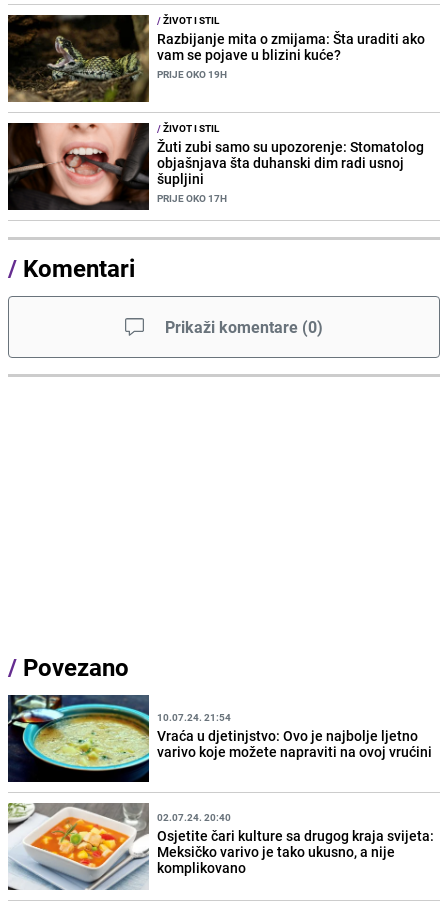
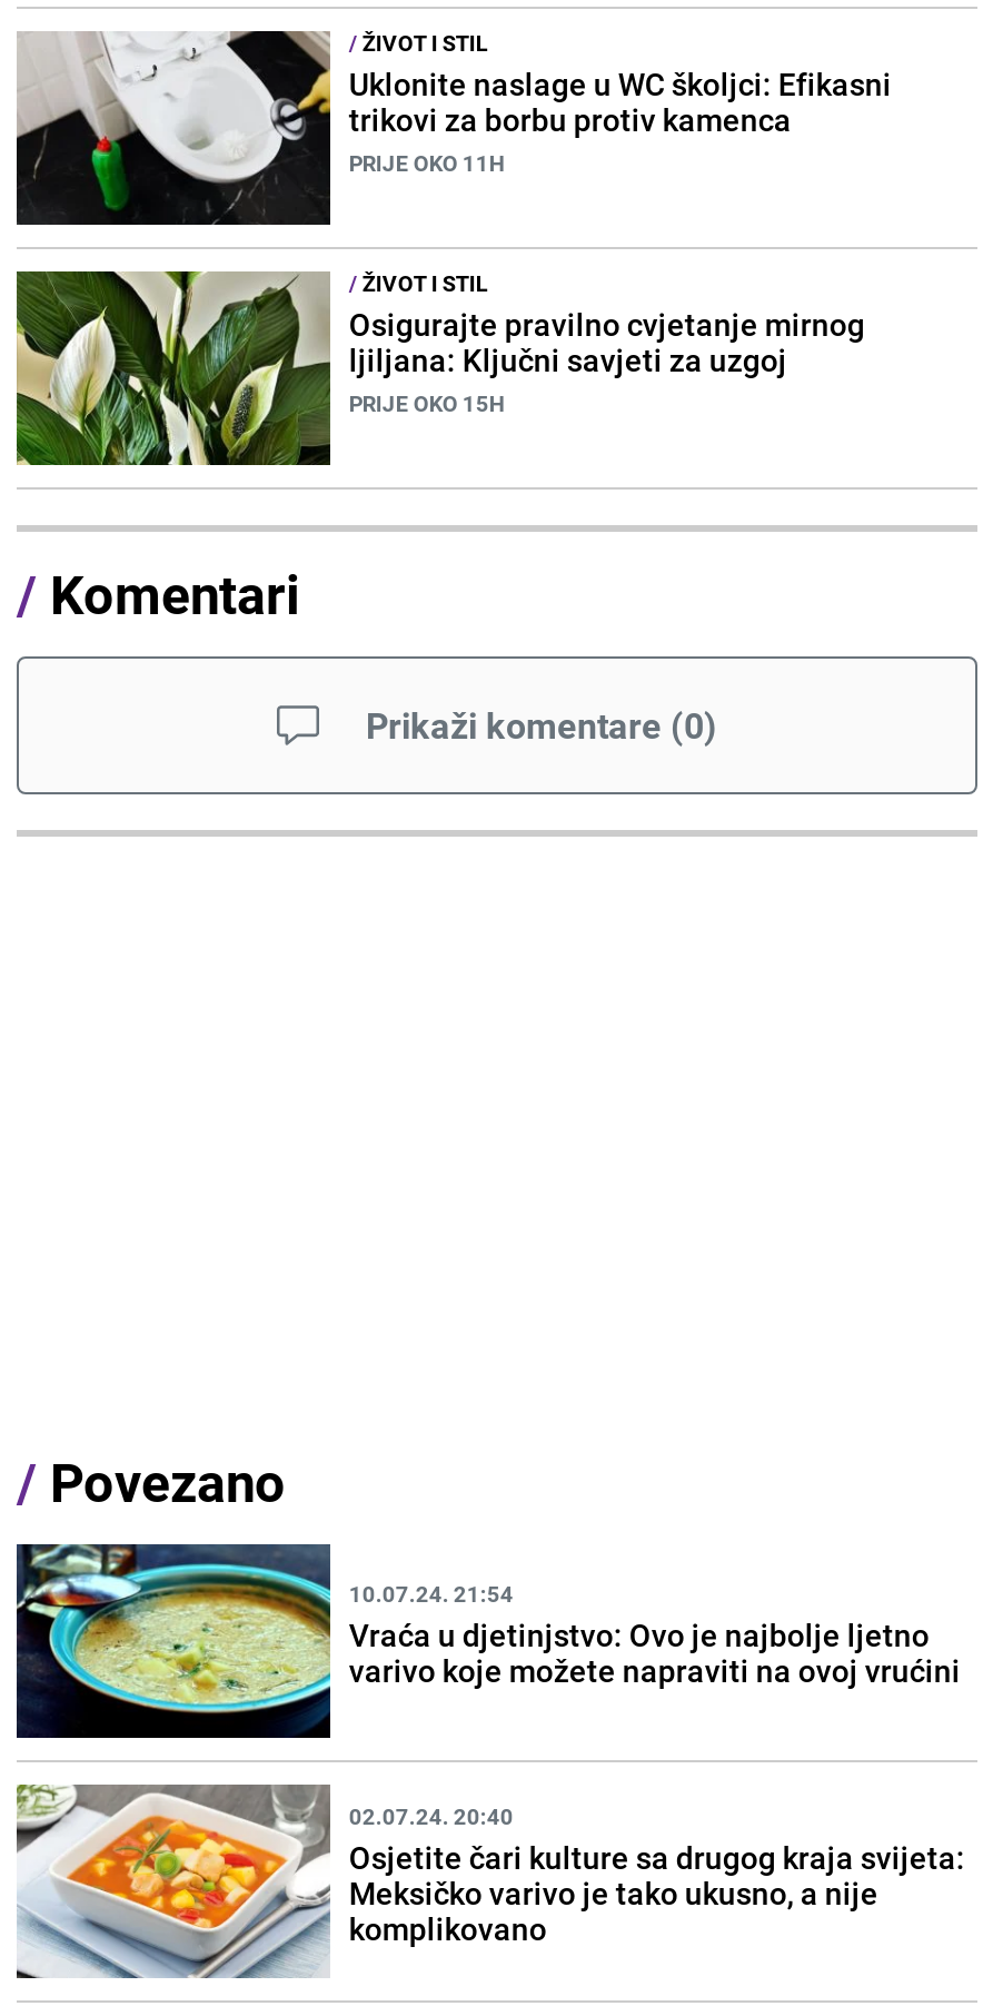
[7,14,425,103] [image] | Razbijanje mita o zmijama: Šta uraditi ako | vam se pojave u blizini kuće? | PRIJE OKO 19H -> [14,31,891,227] [image] | Uklonite naslage u WC školjci: Efikasni | trikovi za borbu protiv kamenca | PRIJE OKO 11H
[7,122,424,211] [image] | Žuti zubi samo su upozorenje: Stomatolog | objašnjava šta duhanski dim radi usnoj | šupljini | PRIJE OKO 17H -> [14,269,865,467] [image] | Osigurajte pravilno cvjetanje mirnog | ljiljana: Ključni savjeti za uzgoj | PRIJE OKO 15H

